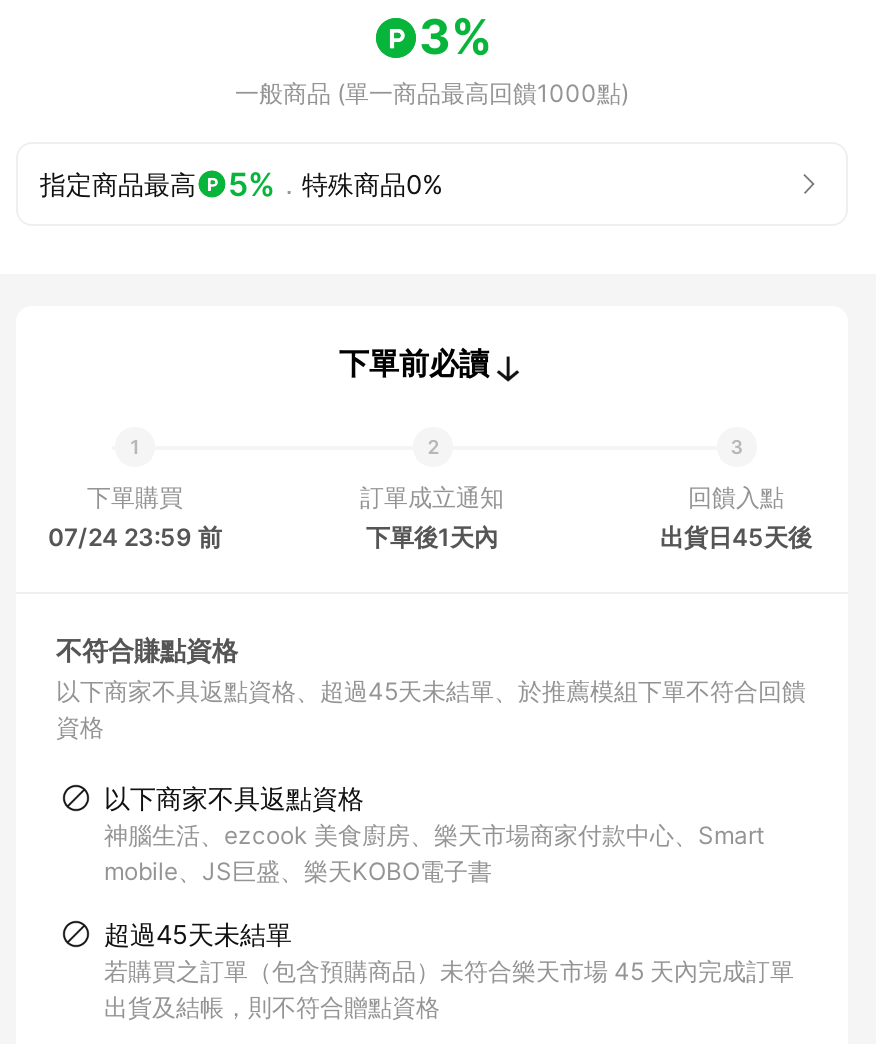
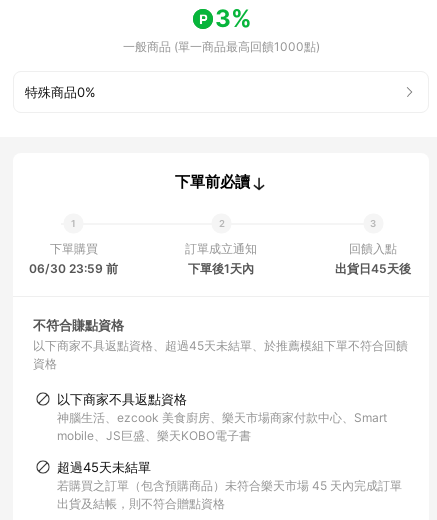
[40,164,444,204] 指定商品最高 | 5%．特殊商品0% -> [25,84,96,100] 特殊商品0%
[48,522,222,552] 07/24 23:59 前 -> [29,261,118,276] 06/30 23:59 前

